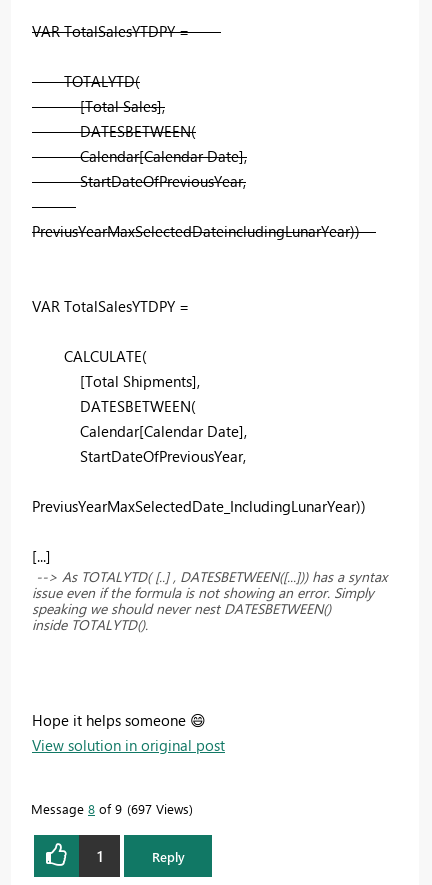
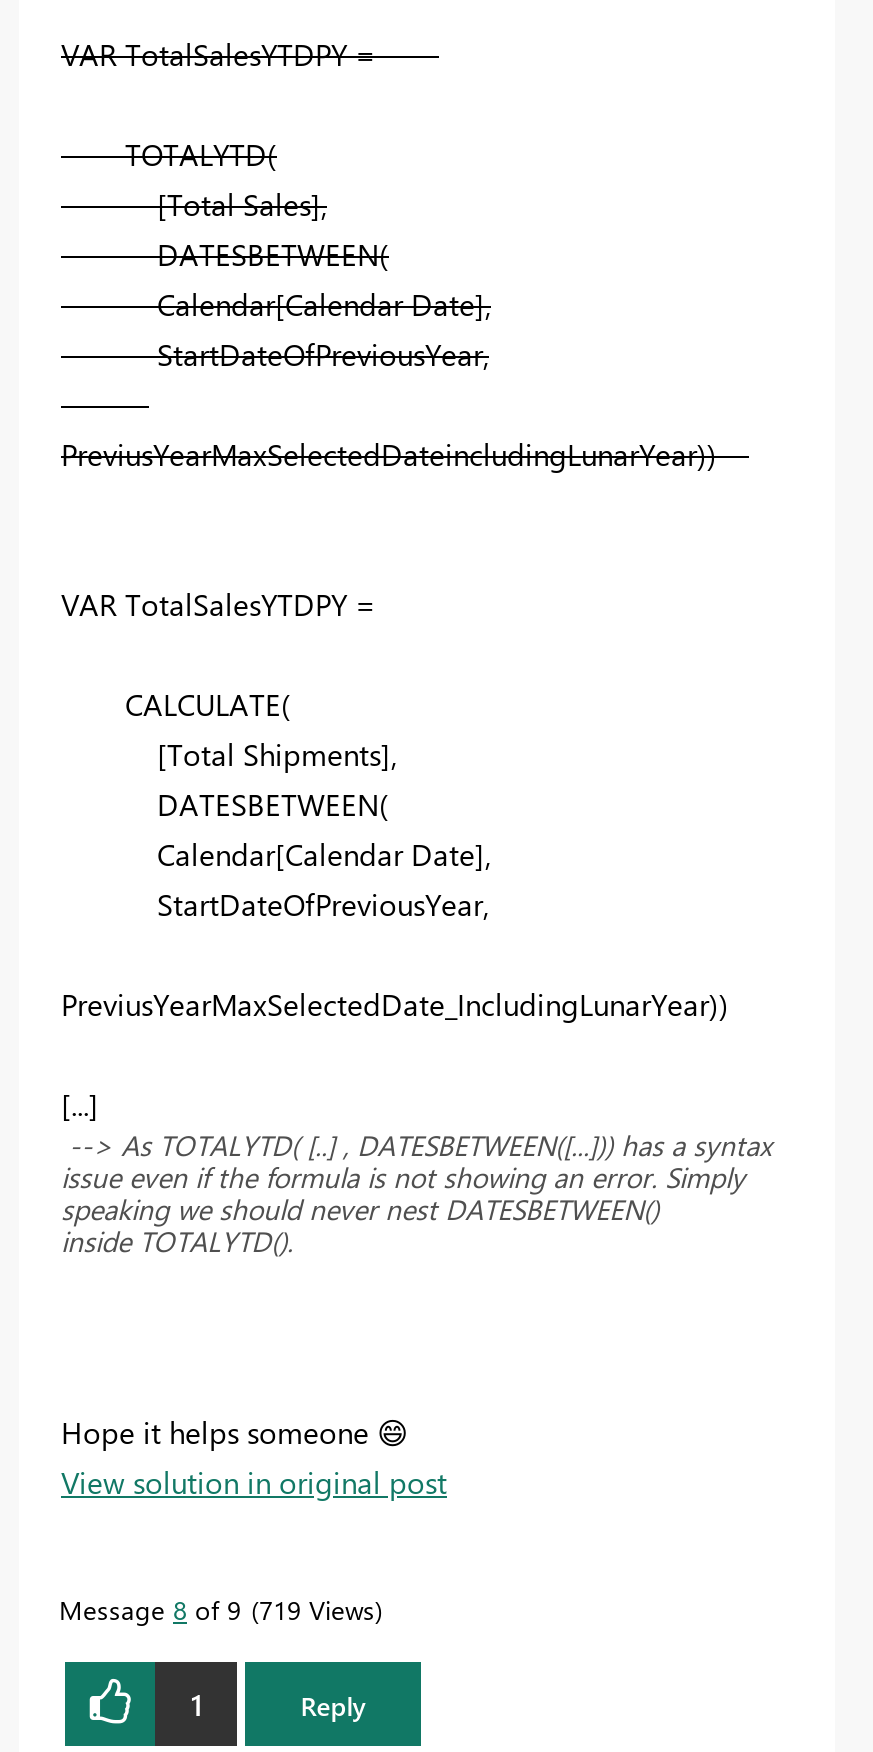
[31,800,189,817] Message 8 of 9 697 Views -> [59,1592,375,1626] Message 8 of 9 719 Views

